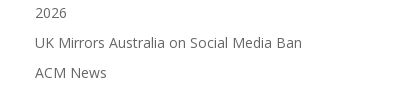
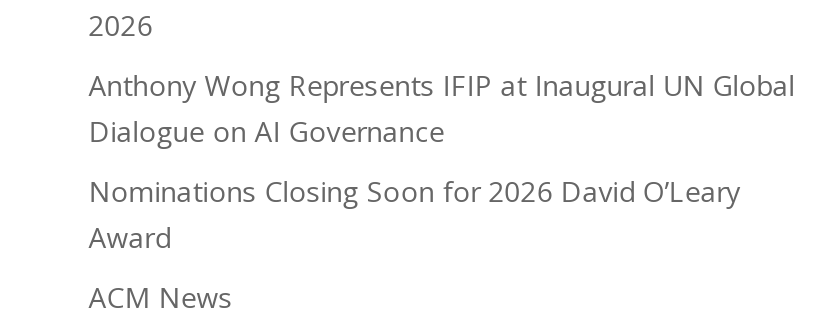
[35,33,302,52] UK Mirrors Australia on Social Media Ban -> [89,66,795,256] Anthony Wong Represents IFIP at Inaugural UN Global | Dialogue on AI Governance | Nominations Closing Soon for 2026 David O’Leary | Award

